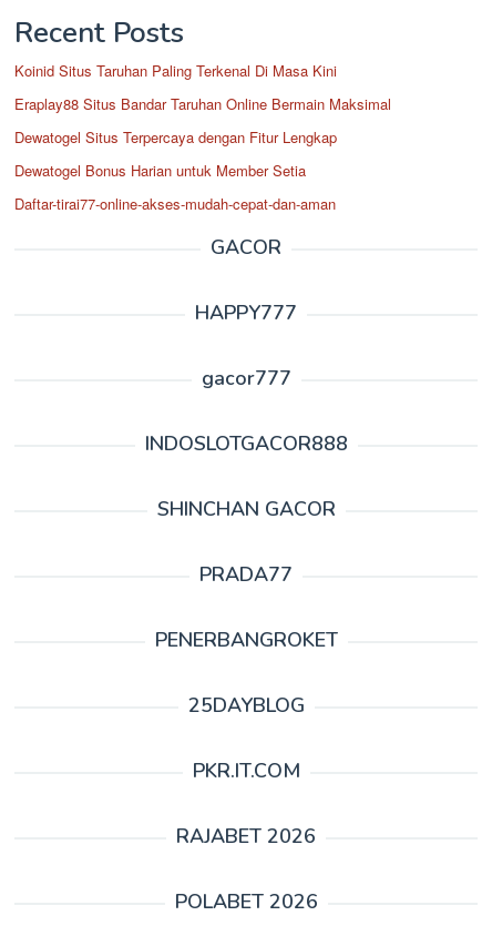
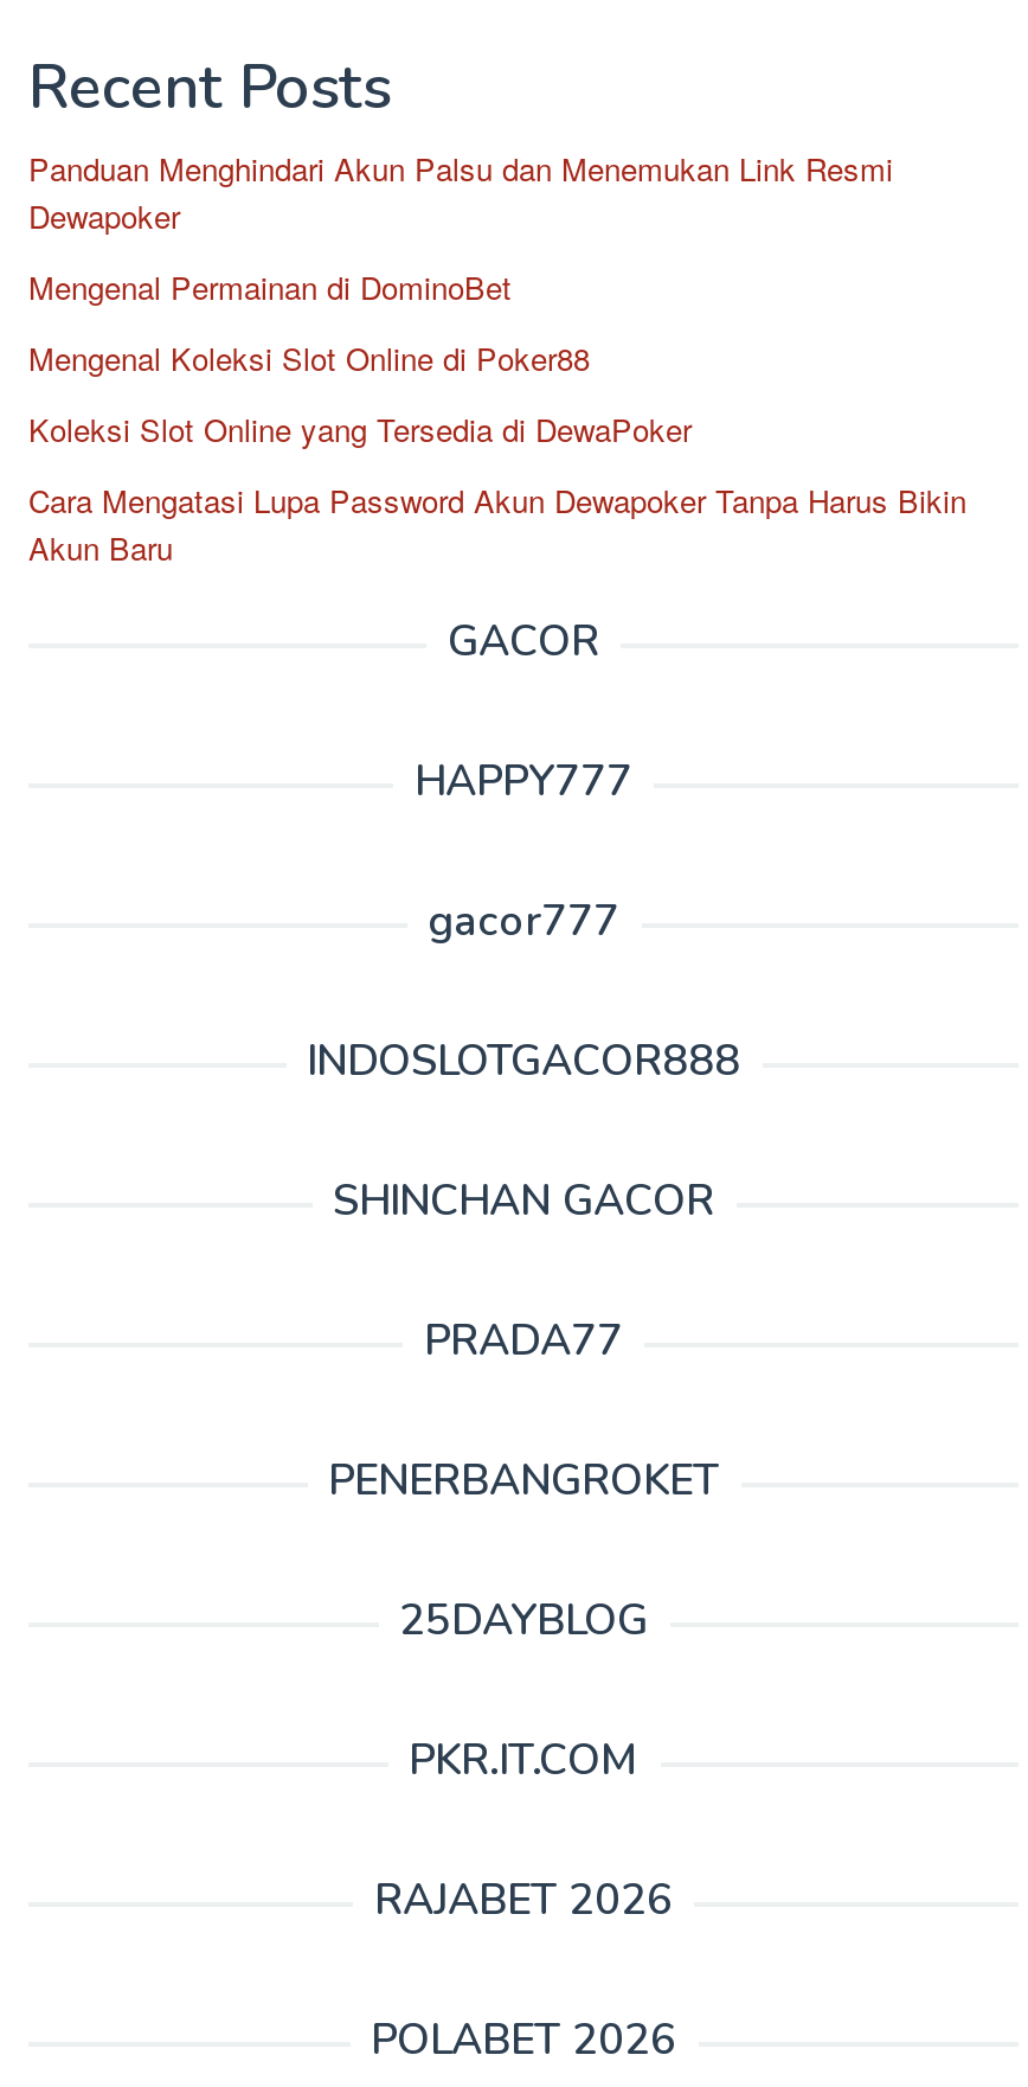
[14,60,337,81] Koinid Situs Taruhan Paling Terkenal Di Masa Kini -> [28,146,893,238] Panduan Menghindari Akun Palsu dan Menemukan Link Resmi | Dewapoker
[14,93,391,114] Eraplay88 Situs Bandar Taruhan Online Bermain Maksimal -> [28,264,512,309] Mengenal Permainan di DominoBet
[14,126,337,147] Dewatogel Situs Terpercaya dengan Fitur Lengkap -> [28,335,590,380] Mengenal Koleksi Slot Online di Poker88
[14,160,306,181] Dewatogel Bonus Harian untuk Member Setia -> [28,406,692,452] Koleksi Slot Online yang Tersedia di DewaPoker
[14,193,336,214] Daftar-tirai77-online-akses-mudah-cepat-dan-aman -> [28,478,966,570] Cara Mengatasi Lupa Password Akun Dewapoker Tanpa Harus Bikin | Akun Baru

